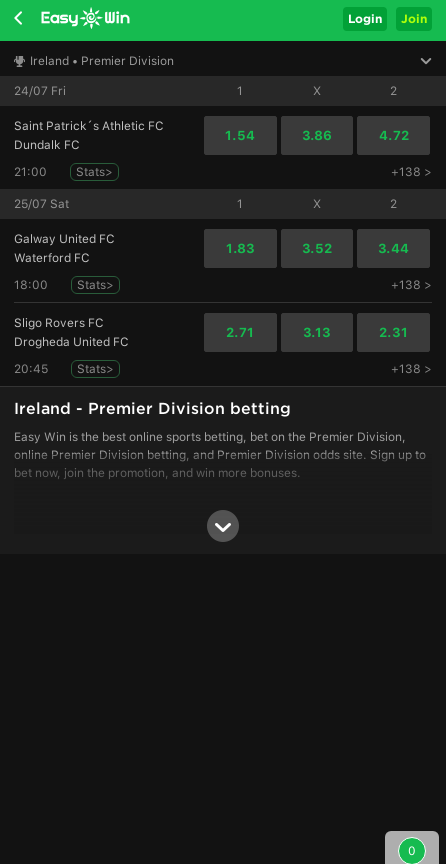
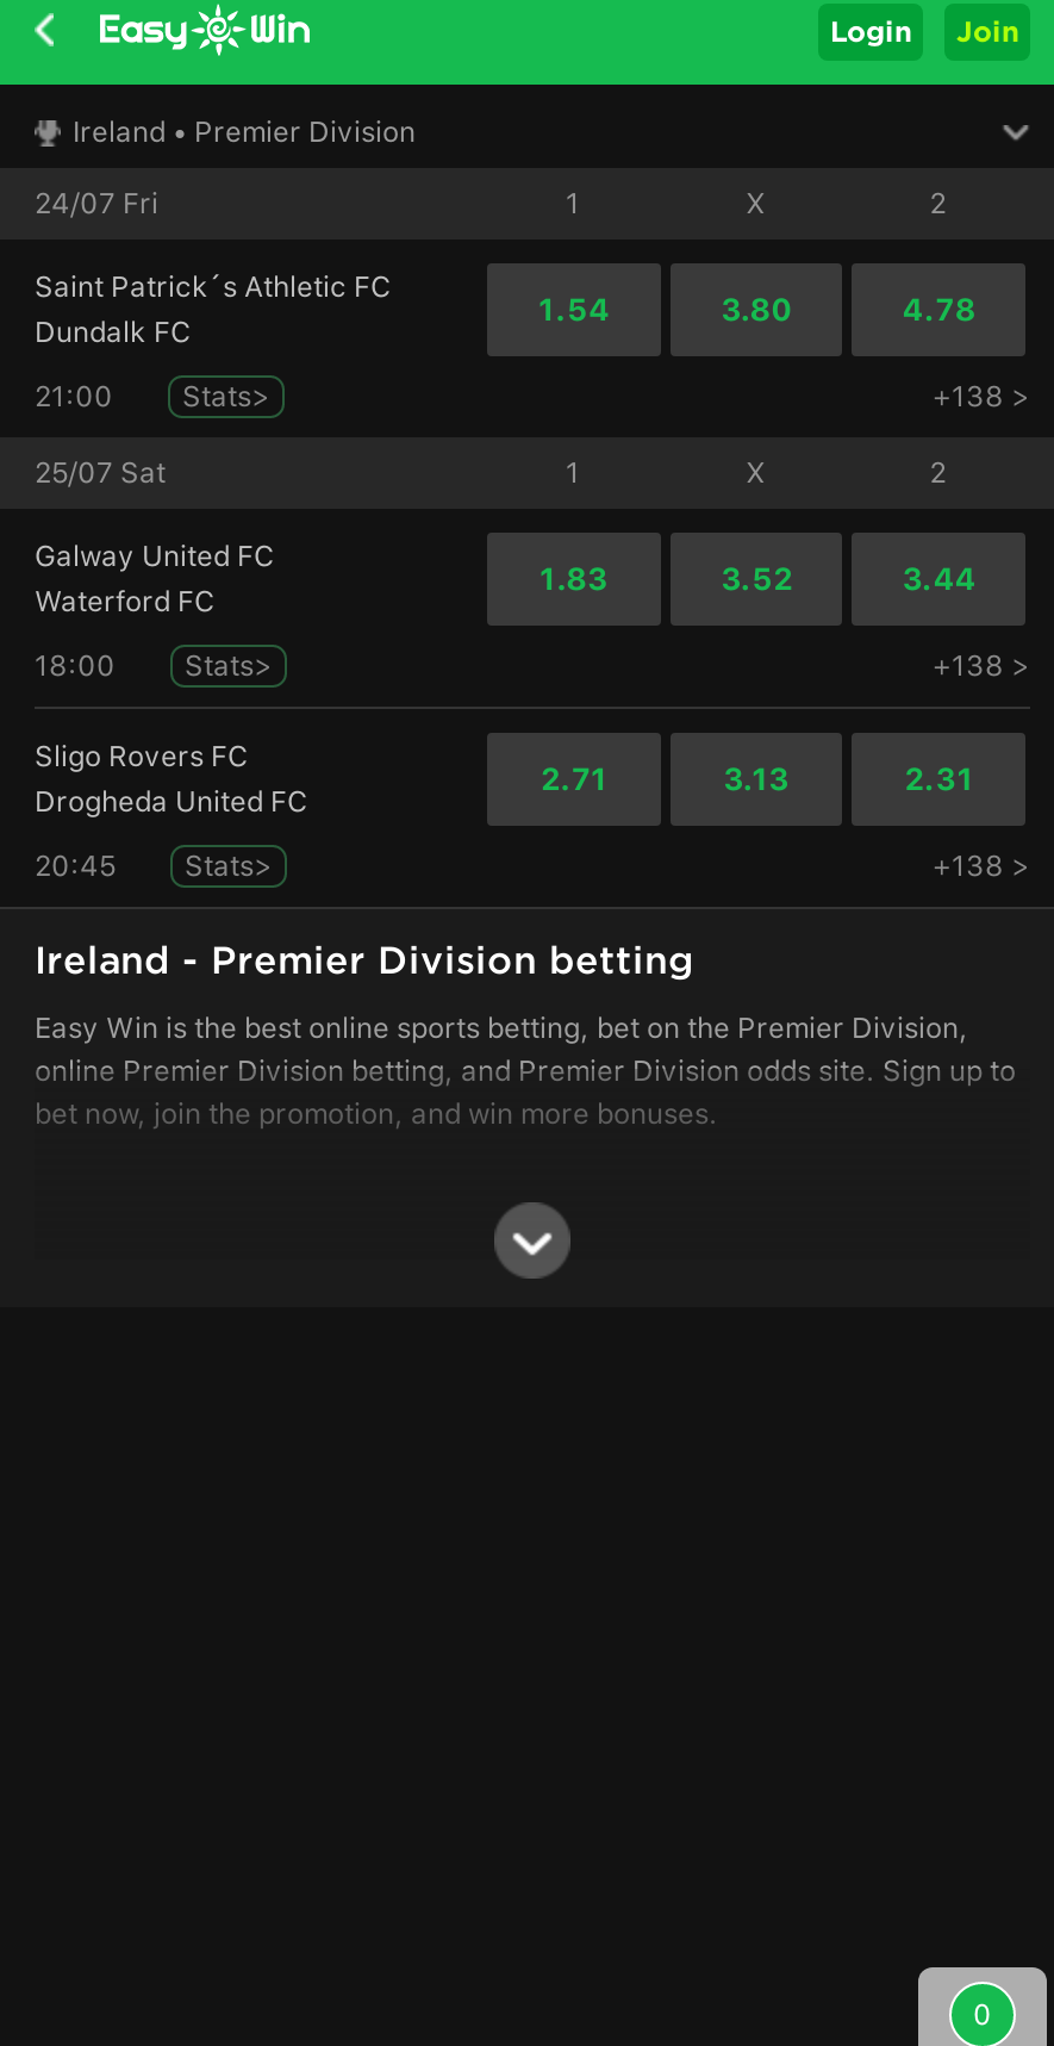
[302,128,332,143] 3.86 -> [721,292,792,328] 3.80
[379,128,409,143] 4.72 -> [902,292,976,328] 4.78

